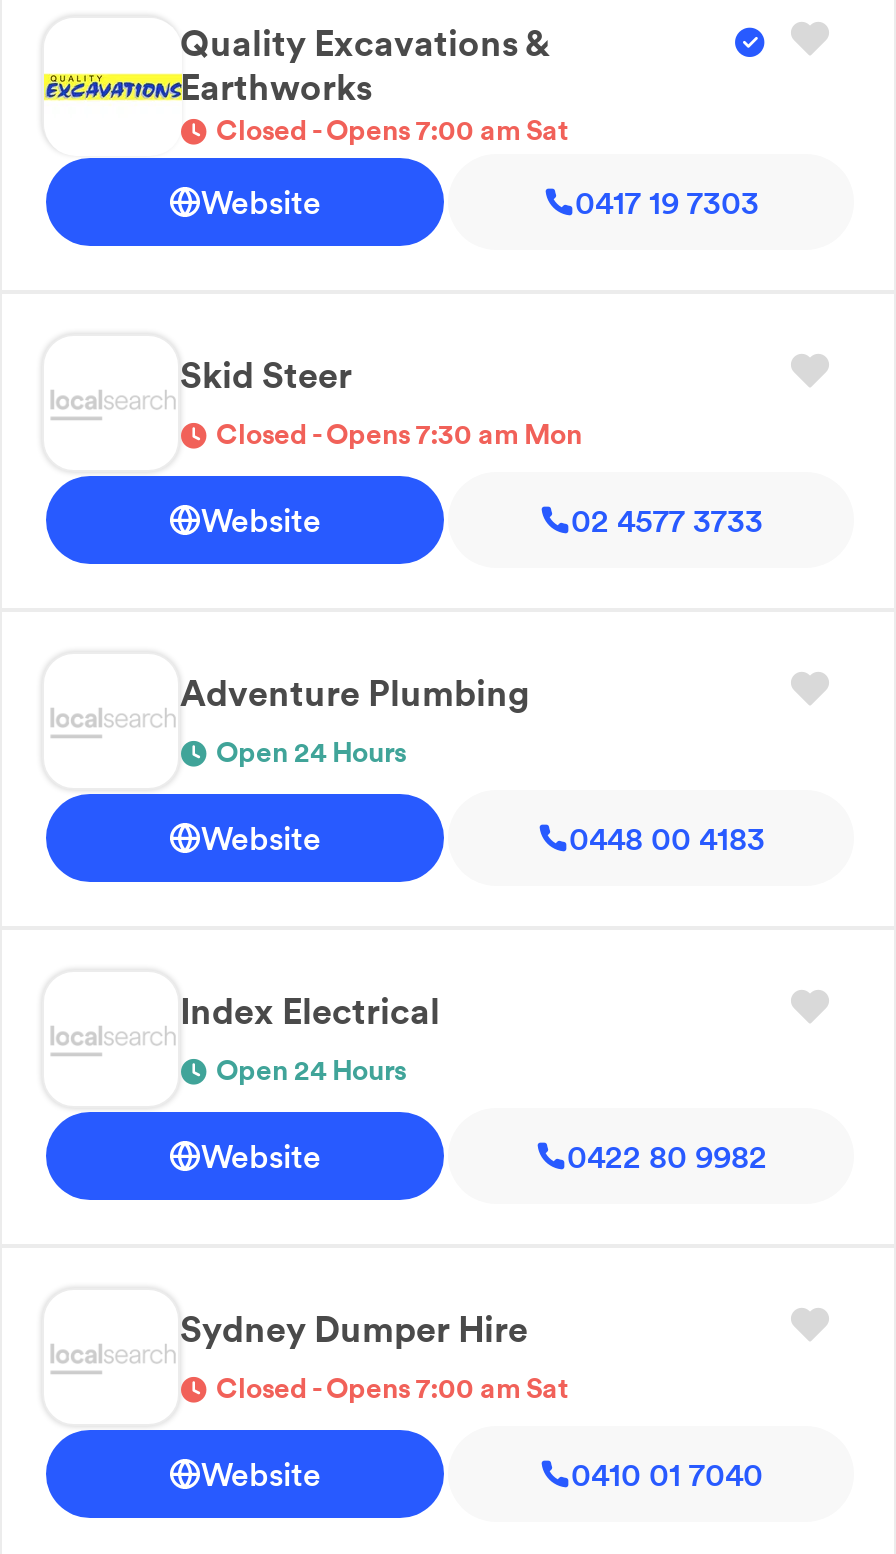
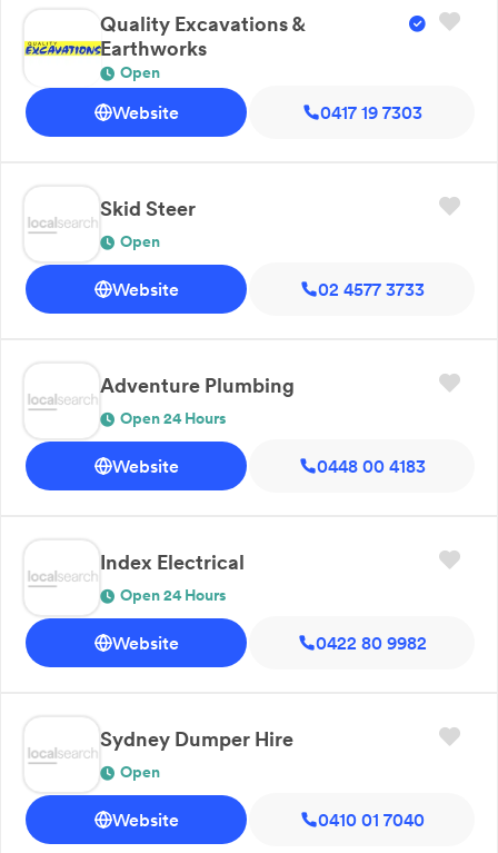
[216,112,568,148] Closed - Opens 7:00 am Sat -> [120,62,160,82] Open
[216,416,582,452] Closed - Opens 7:30 am Mon -> [120,231,160,251] Open
[216,1370,568,1406] Closed - Opens 7:00 am Sat -> [120,762,160,782] Open

